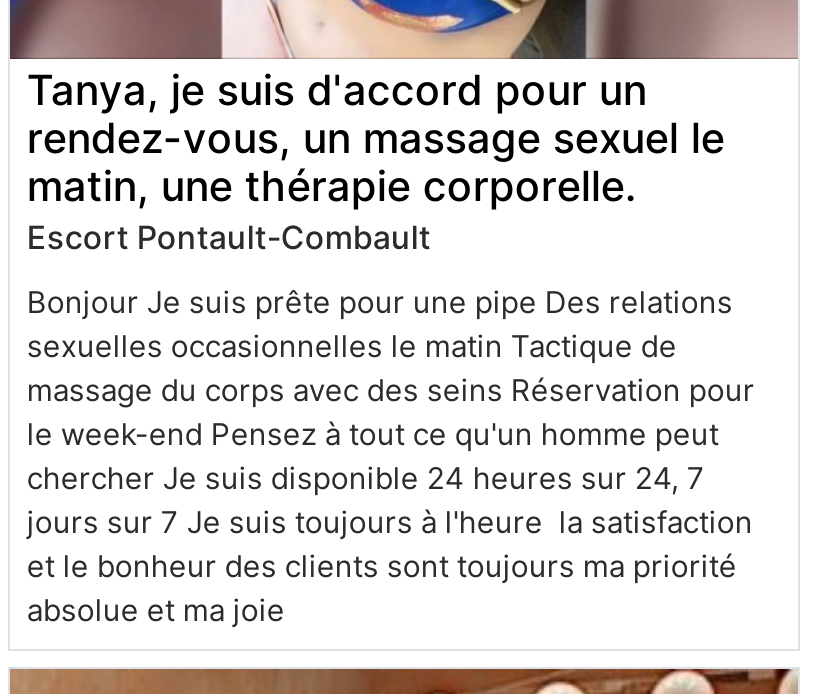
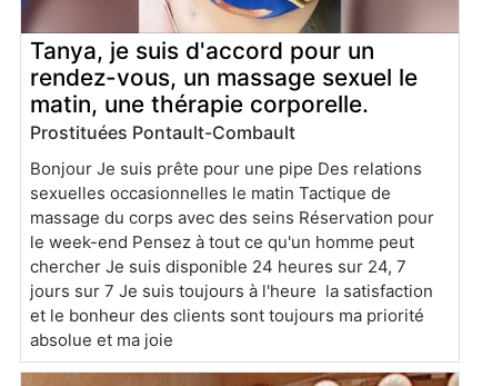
[27,218,431,258] Escort Pontault-Combault -> [30,121,296,143] Prostituées Pontault-Combault

